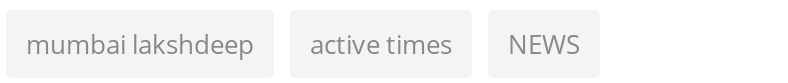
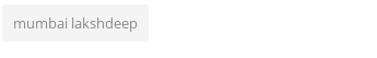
[310,27,580,63] active times | NEWS -> none

